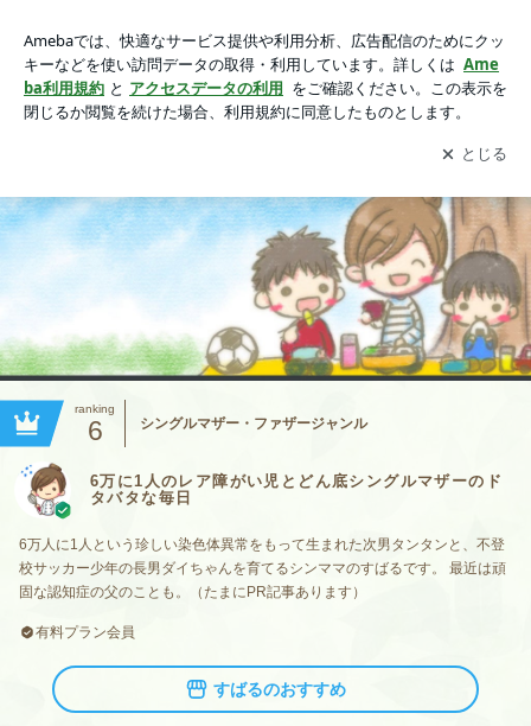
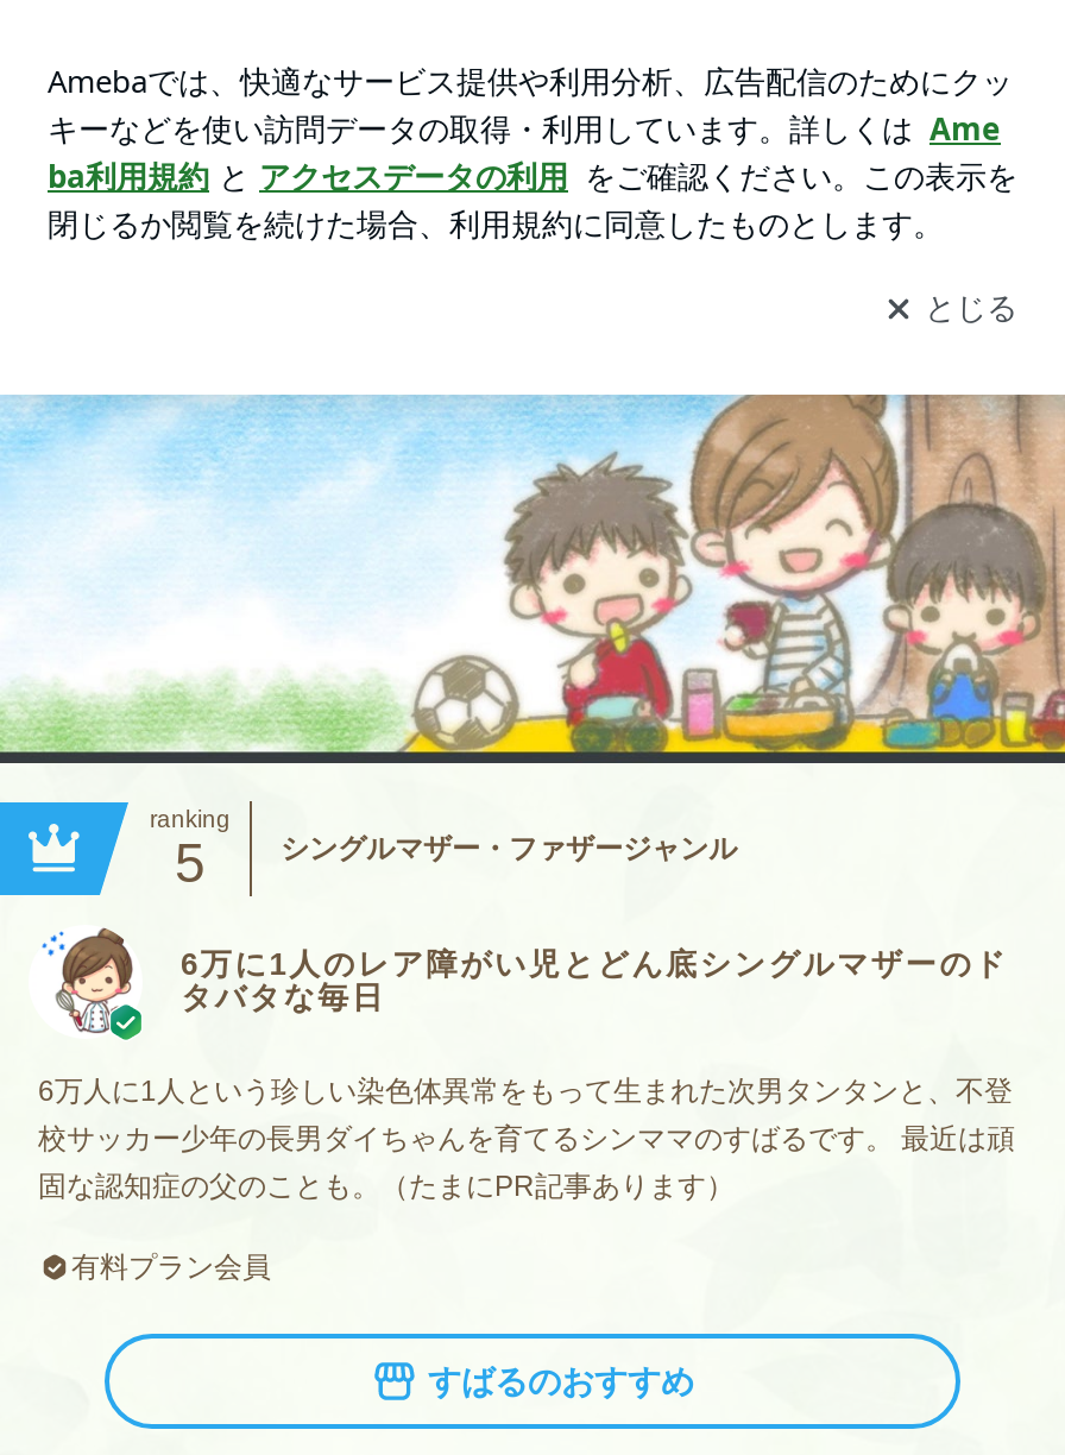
[87,415,103,446] 6 -> [175,832,206,893] 5

